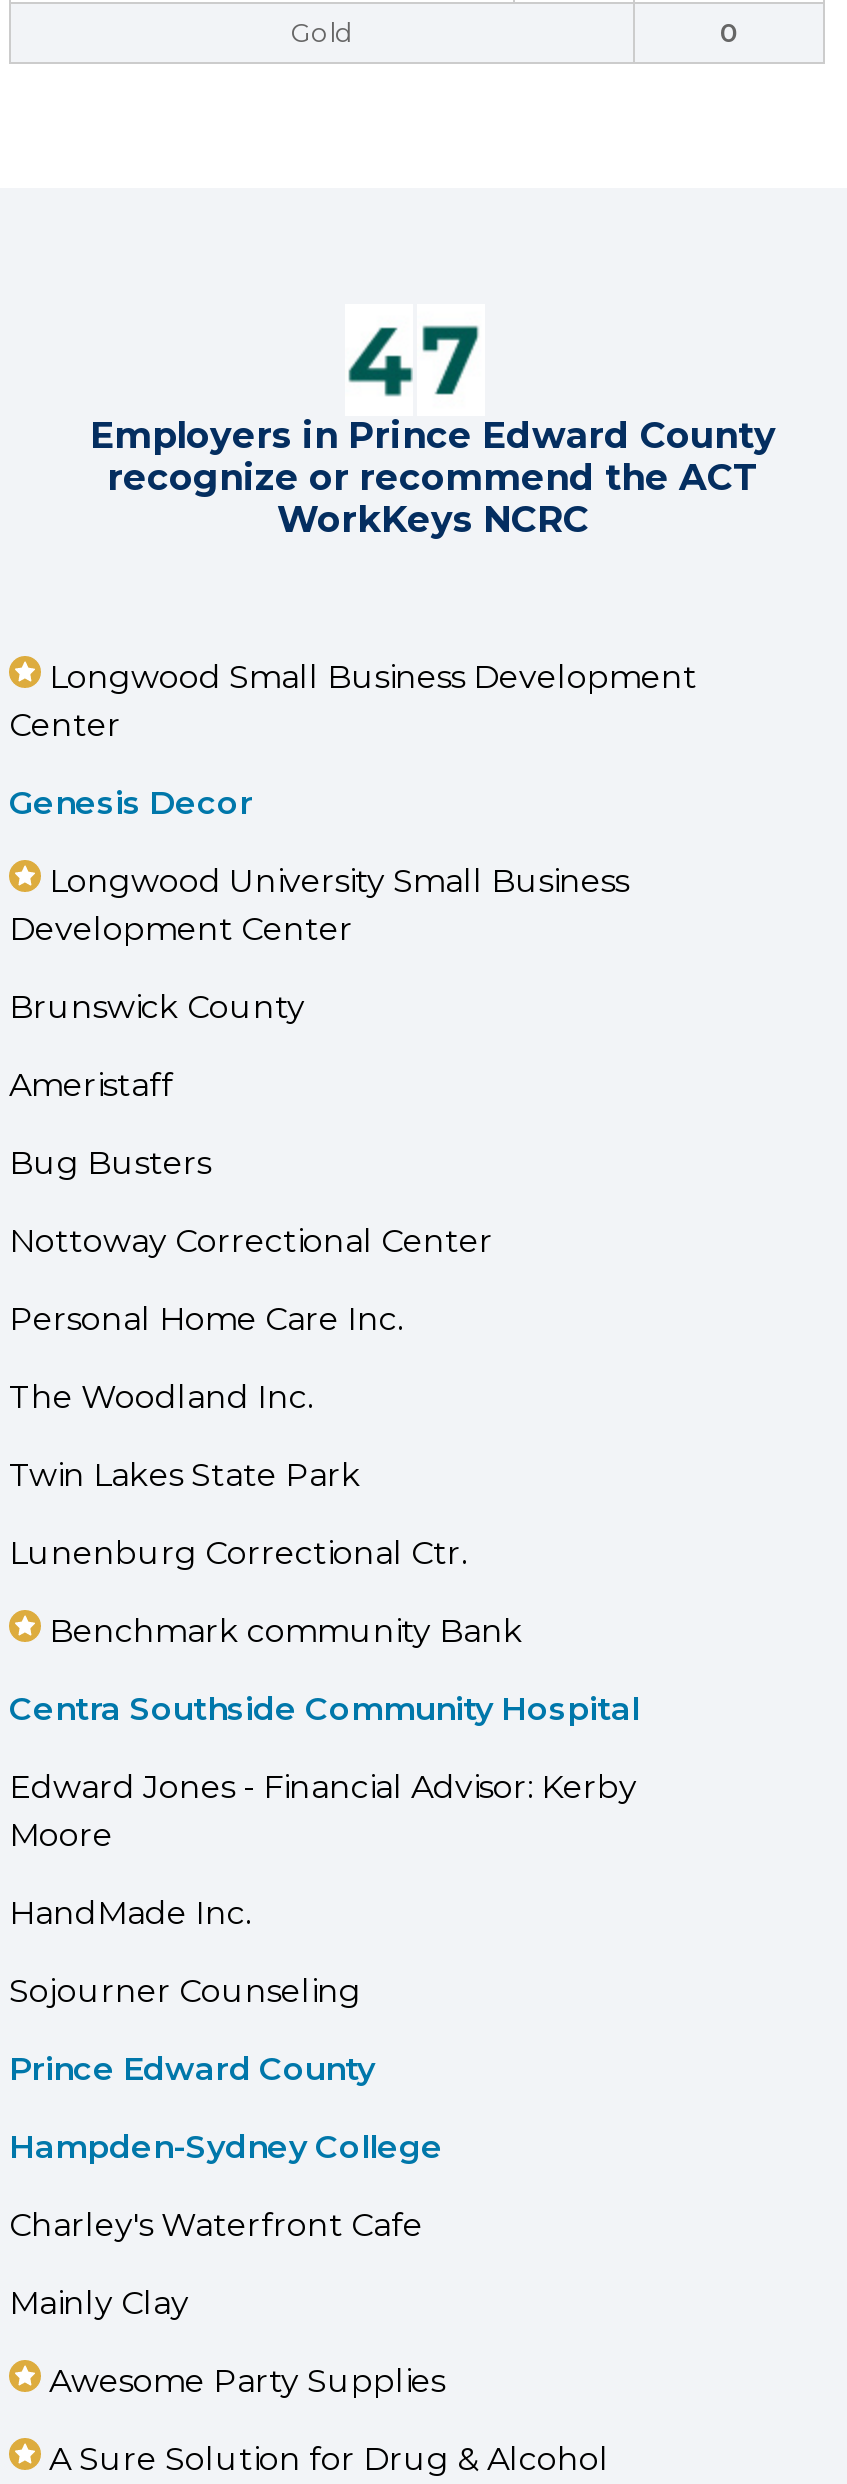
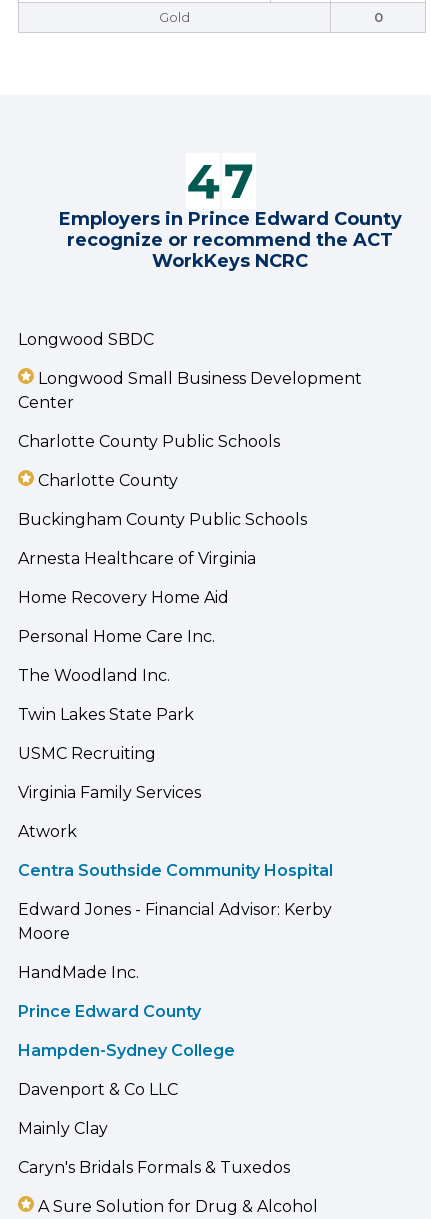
none -> [18,330,154,349] Longwood SBDC
moved [9,657,697,743] -> [18,369,362,412]: Longwood Small Business Development | Center
[9,783,629,1259] Genesis Decor | Longwood University Small Business | Development Center | Brunswick County | Ameristaff | Bug Busters | Nottoway Correctional Center -> [18,432,307,607] Charlotte County Public Schools | Charlotte County | Buckingham County Public Schools | Arnesta Healthcare of Virginia | Home Recovery Home Aid
[9,1533,523,1649] Lunenburg Correctional Ctr. | Benchmark community Bank -> [18,744,201,841] USMC Recruiting | Virginia Family Services | Atwork
[9,1971,361,2009] Sojourner Counseling -> none
[9,2205,423,2243] Charley's Waterfront Cafe -> [18,1080,178,1099] Davenport & Co LLC
[41,2361,445,2399] Awesome Party Supplies -> [18,1158,290,1177] Caryn's Bridals Formals & Tuxedos

